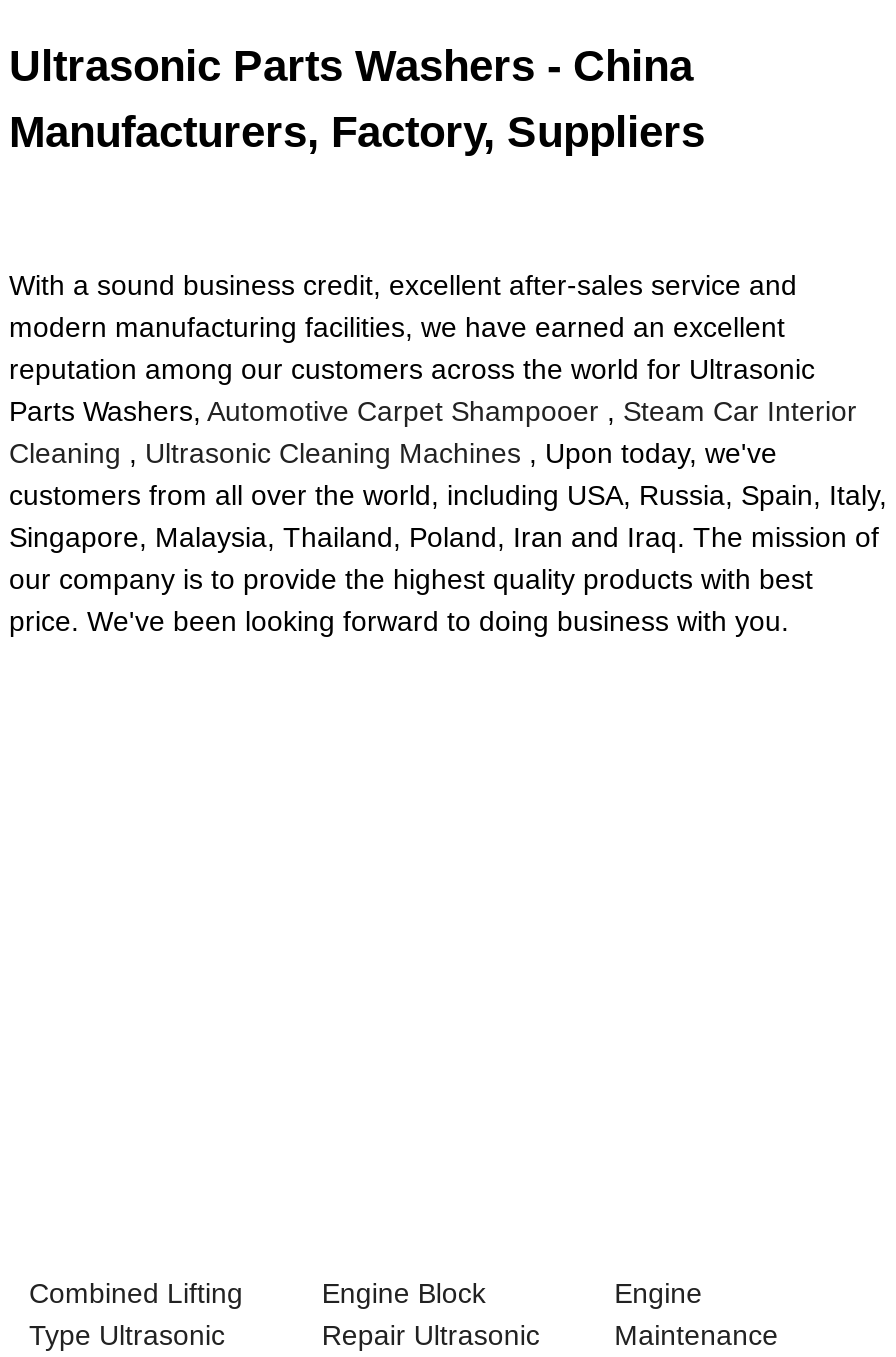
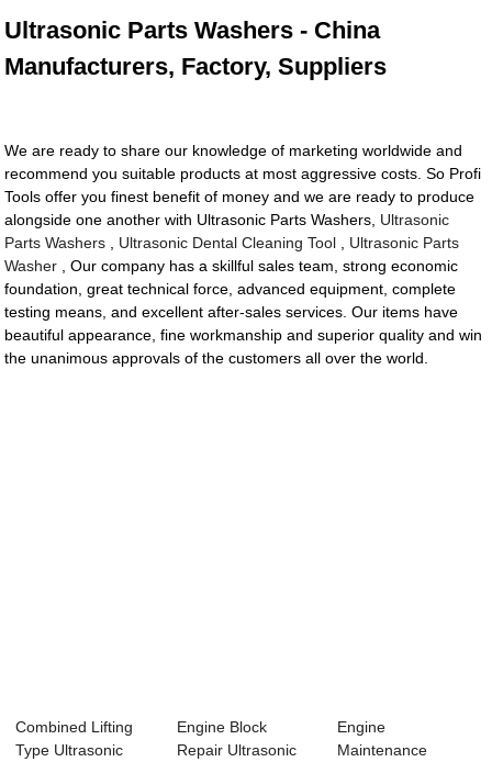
[9,269,887,637] With a sound business credit, excellent after-sales service and | modern manufacturing facilities, we have earned an excellent | reputation among our customers across the world for Ultrasonic | Parts Washers, Automotive Carpet Shampooer, Steam Car Interior | Cleaning, Ultrasonic Cleaning Machines, Upon today, we've | customers from all over the world, including USA, Russia, Spain, Italy, | Singapore, Malaysia, Thailand, Poland, Iran and Iraq. The mission of | our company is to provide the highest quality products with best | price. We've been looking forward to doing business with you. -> [5,142,483,367] We are ready to share our knowledge of marketing worldwide and | recommend you suitable products at most aggressive costs. So Profi | Tools offer you finest benefit of money and we are ready to produce | alongside one another with Ultrasonic Parts Washers, Ultrasonic | Parts Washers, Ultrasonic Dental Cleaning Tool, Ultrasonic Parts | Washer, Our company has a skillful sales team, strong economic | foundation, great technical force, advanced equipment, complete | testing means, and excellent after-sales services. Our items have | beautiful appearance, fine workmanship and superior quality and win | the unanimous approvals of the customers all over the world.

